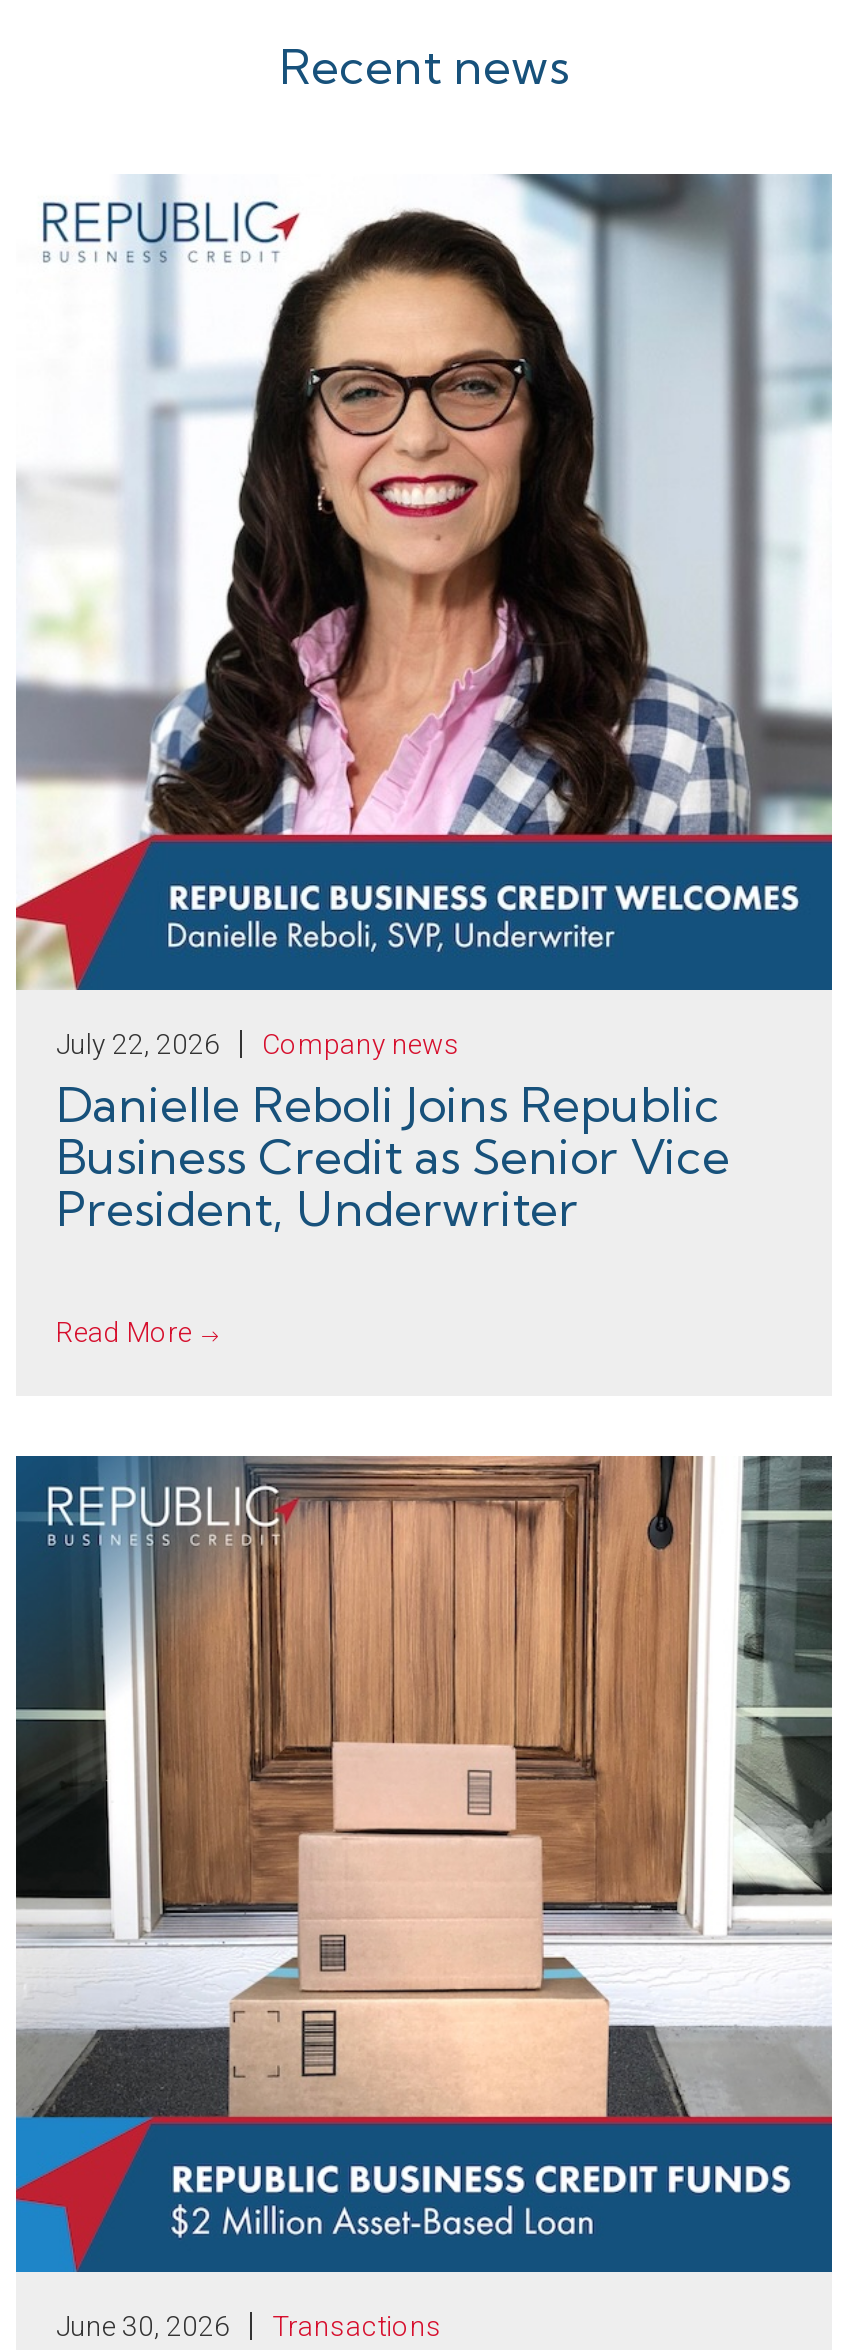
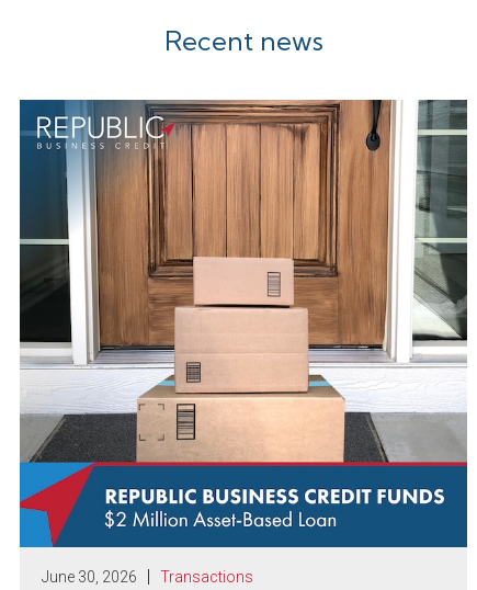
[14,172,834,1348] [image] | July 22, 2026 | Company news | Danielle Reboli Joins Republic | Business Credit as Senior Vice | President, Underwriter | Read More -> none

